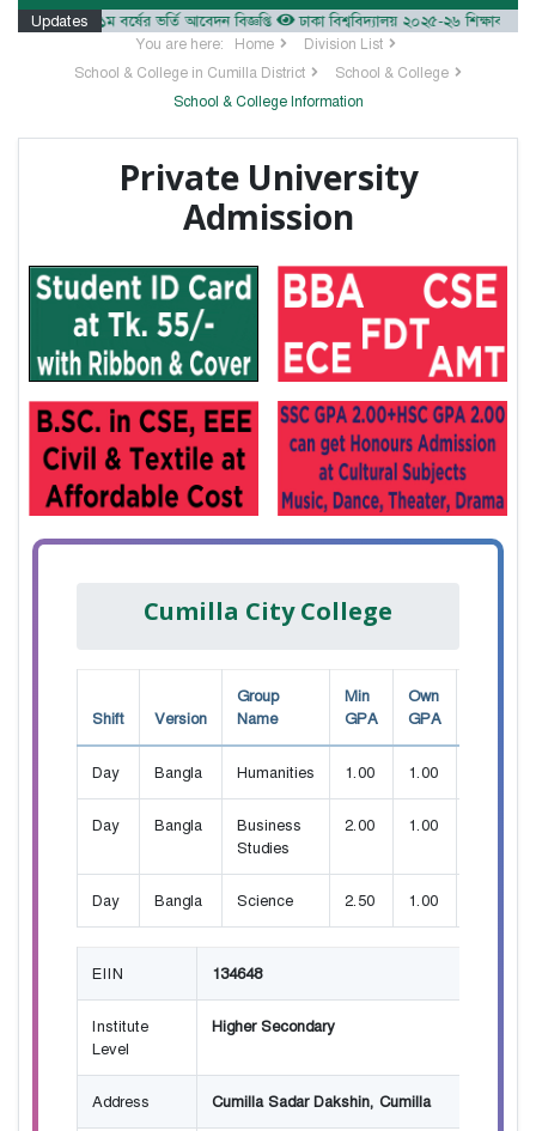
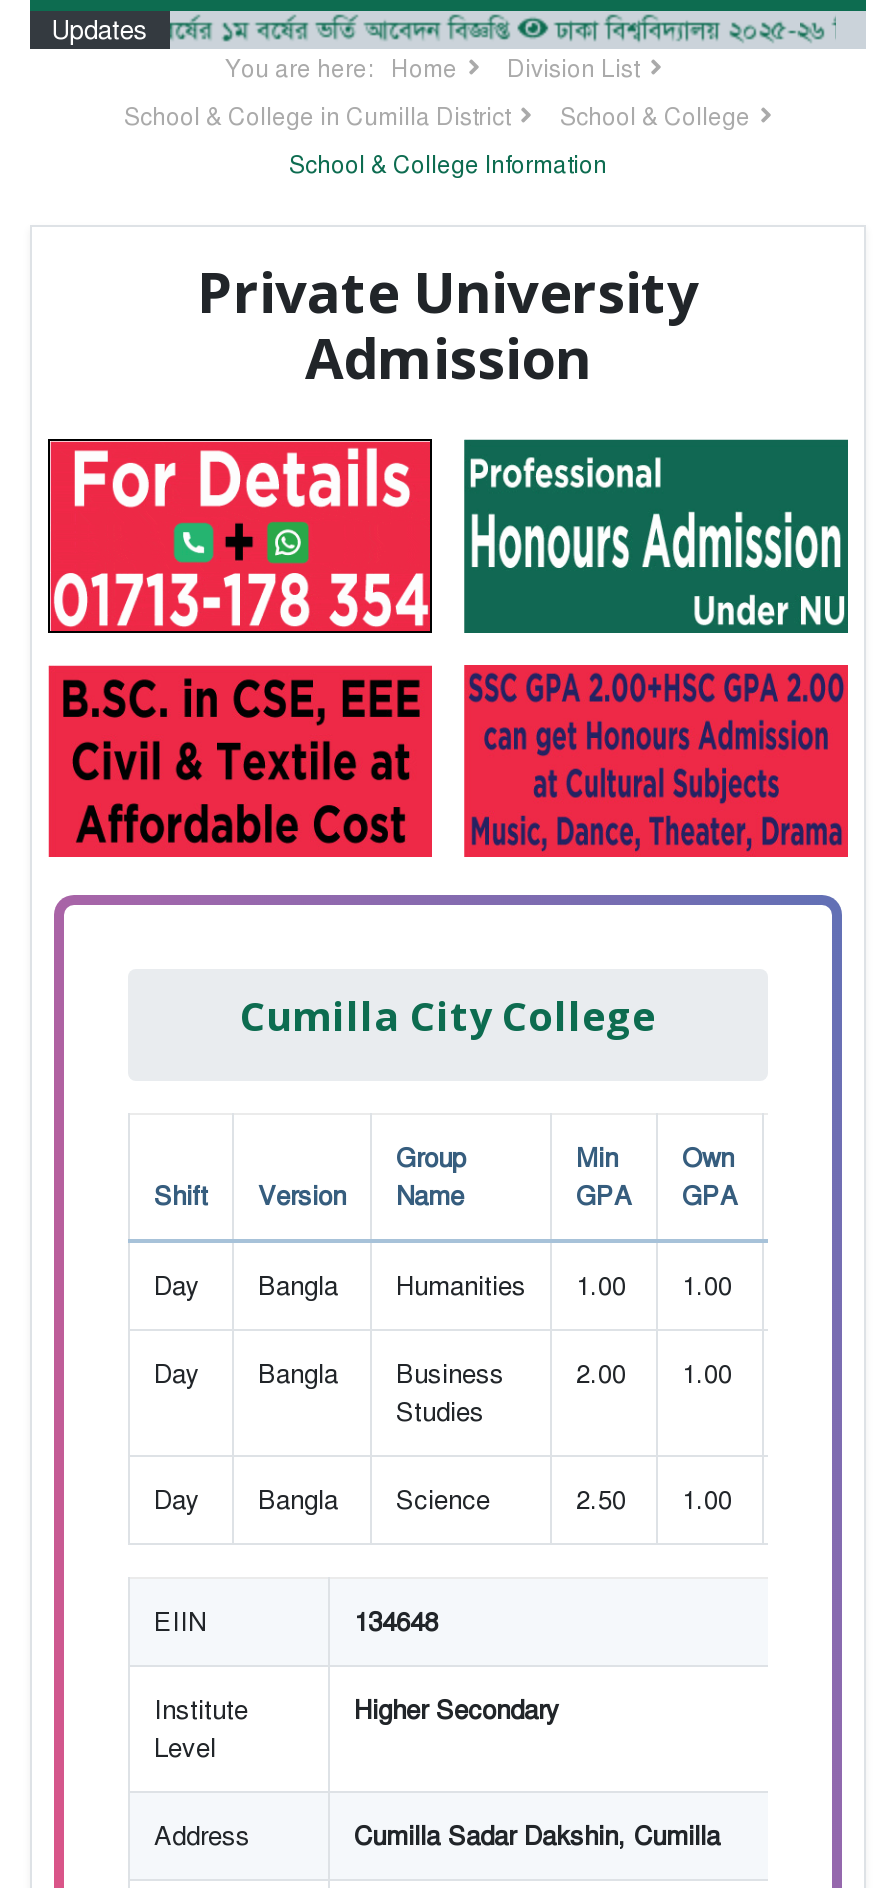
[29,266,258,382] [image] -> [48,439,432,633] [image]
[276,264,508,383] [image] -> [462,437,850,635] [image]

